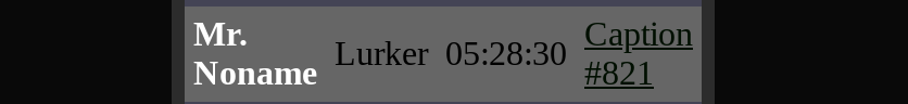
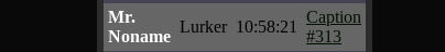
[335,35,567,71] Lurker 05:28:30 -> [180,17,297,36] Lurker 10:58:21
[584,54,654,91] #821 -> [306,27,341,45] #313

